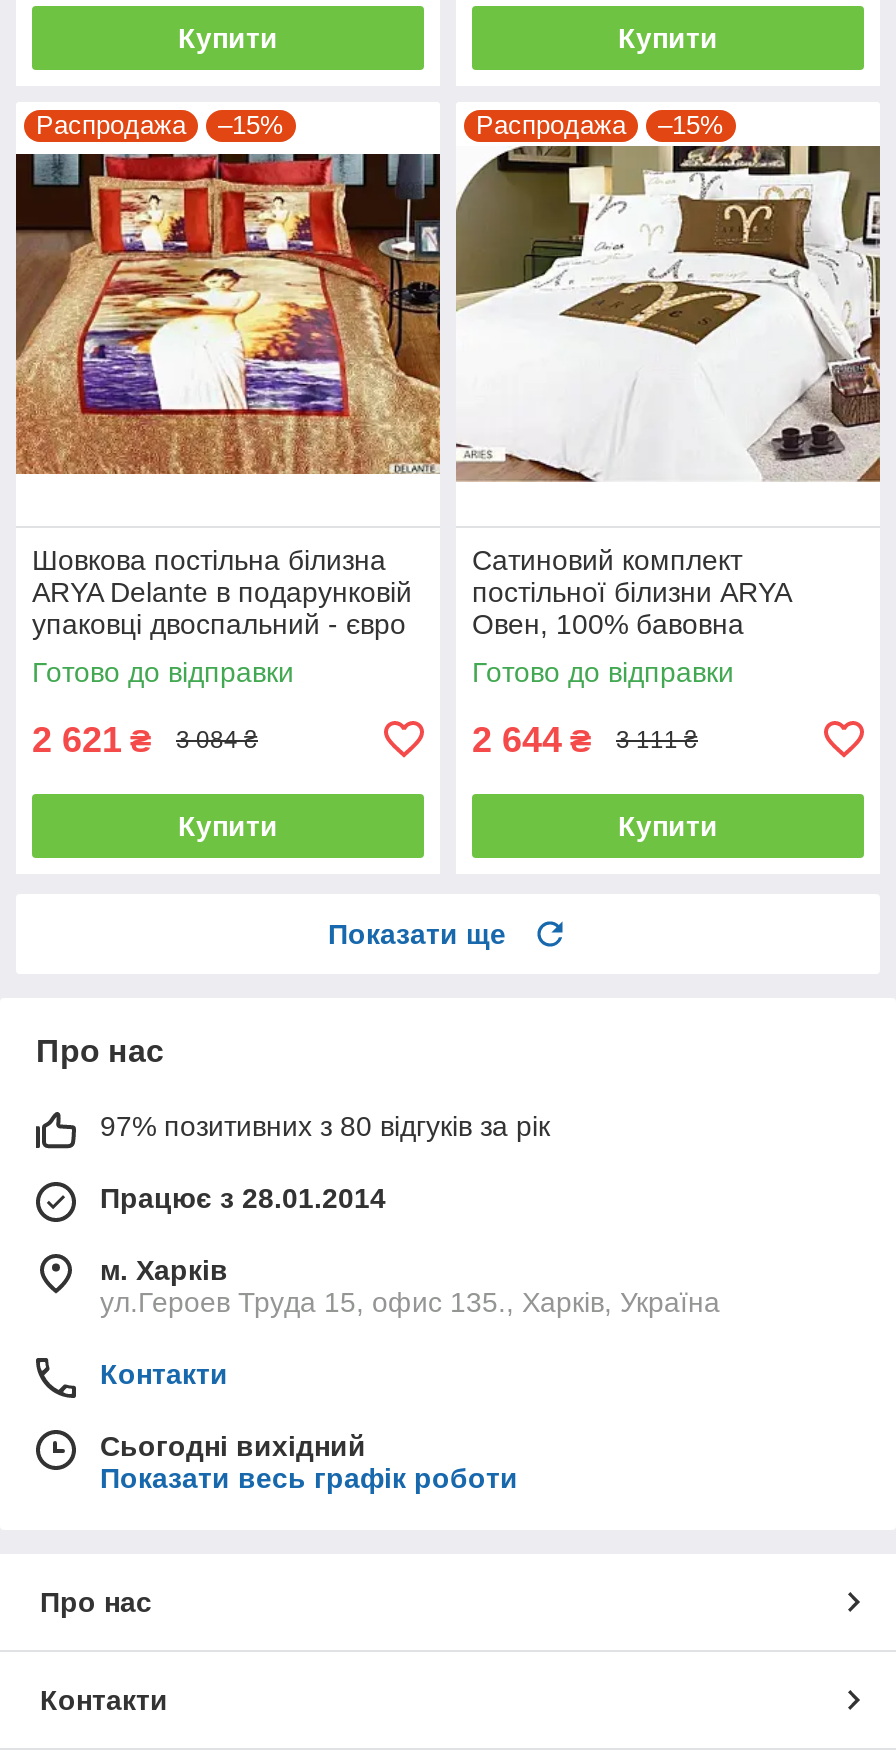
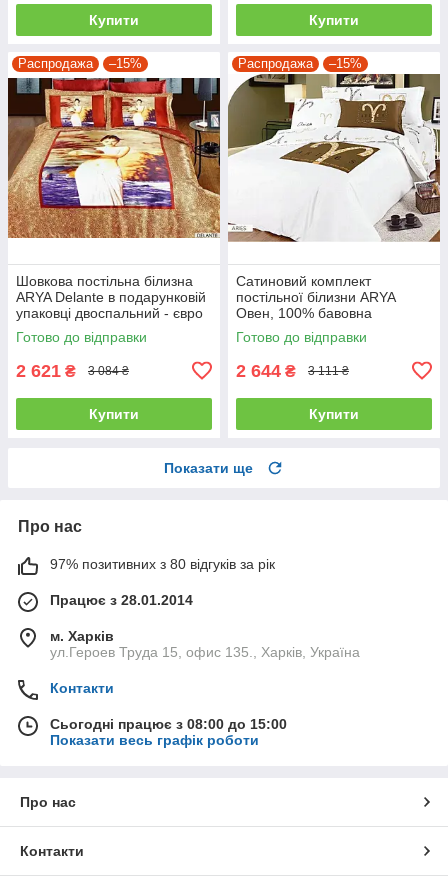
[100,1430,366,1462] Сьогодні вихідний -> [50,716,287,732] Сьогодні працює з 08:00 до 15:00

